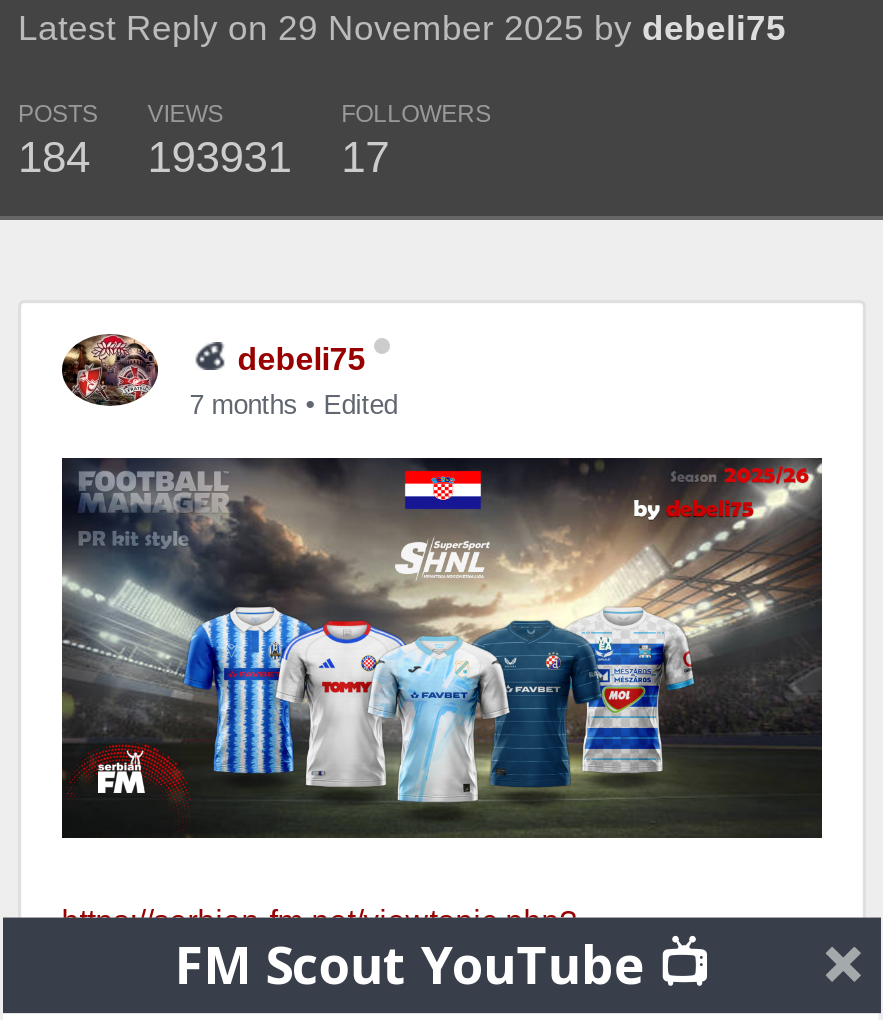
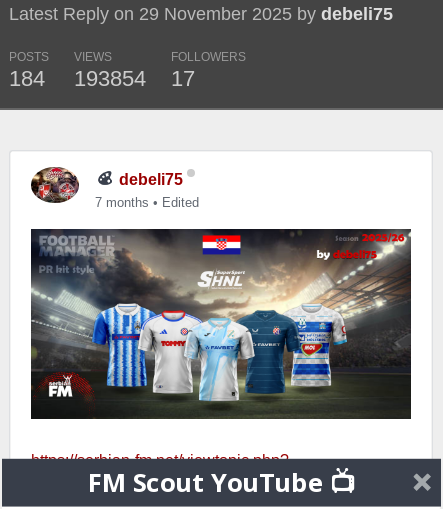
[18,132,389,182] 184 193931 17 -> [9,66,195,91] 184 193854 17

